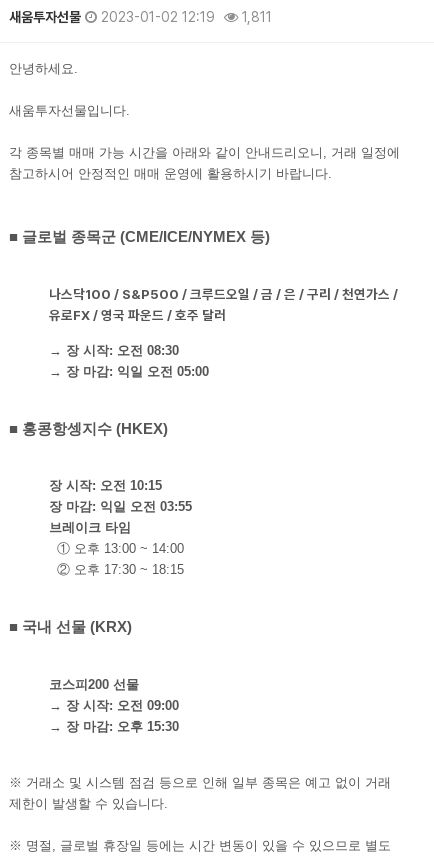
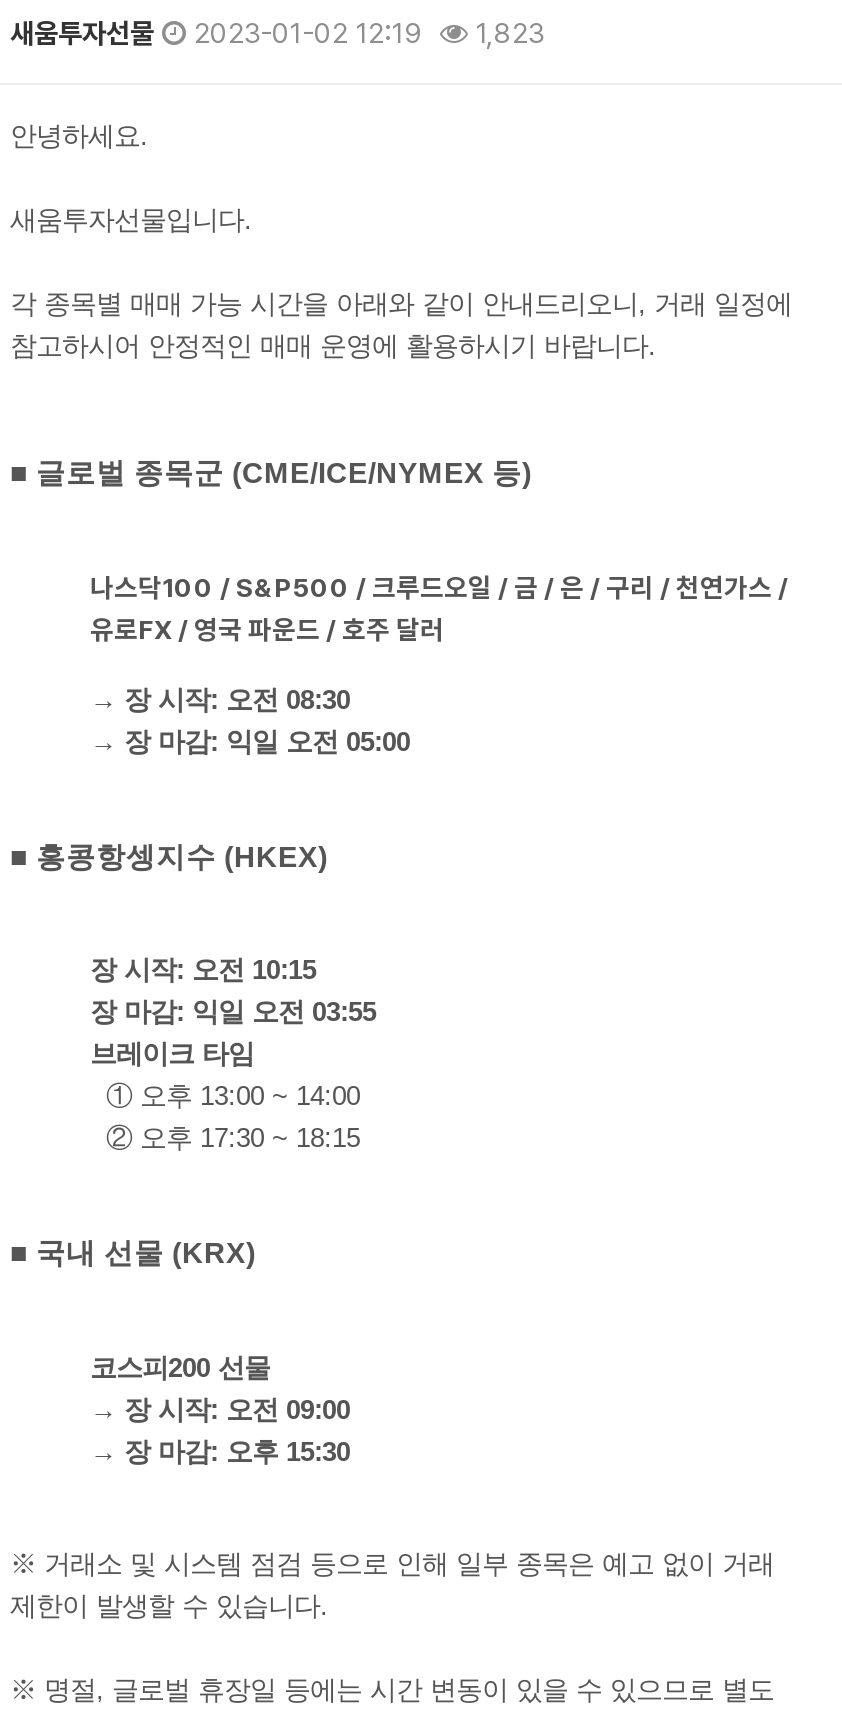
[9,9,272,25] 새움투자선물 2023-01-02 12:19 1,811 -> [10,17,544,49] 새움투자선물 2023-01-02 12:19 1,823

